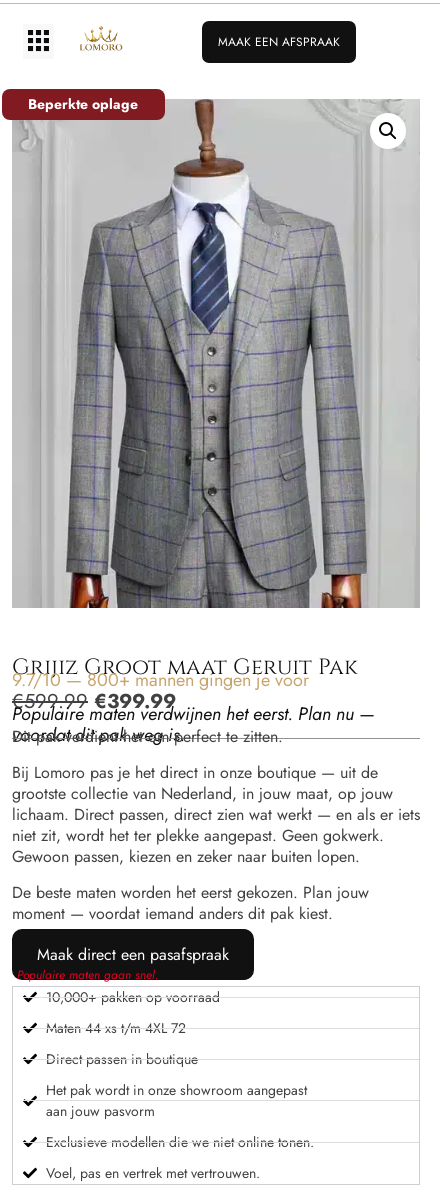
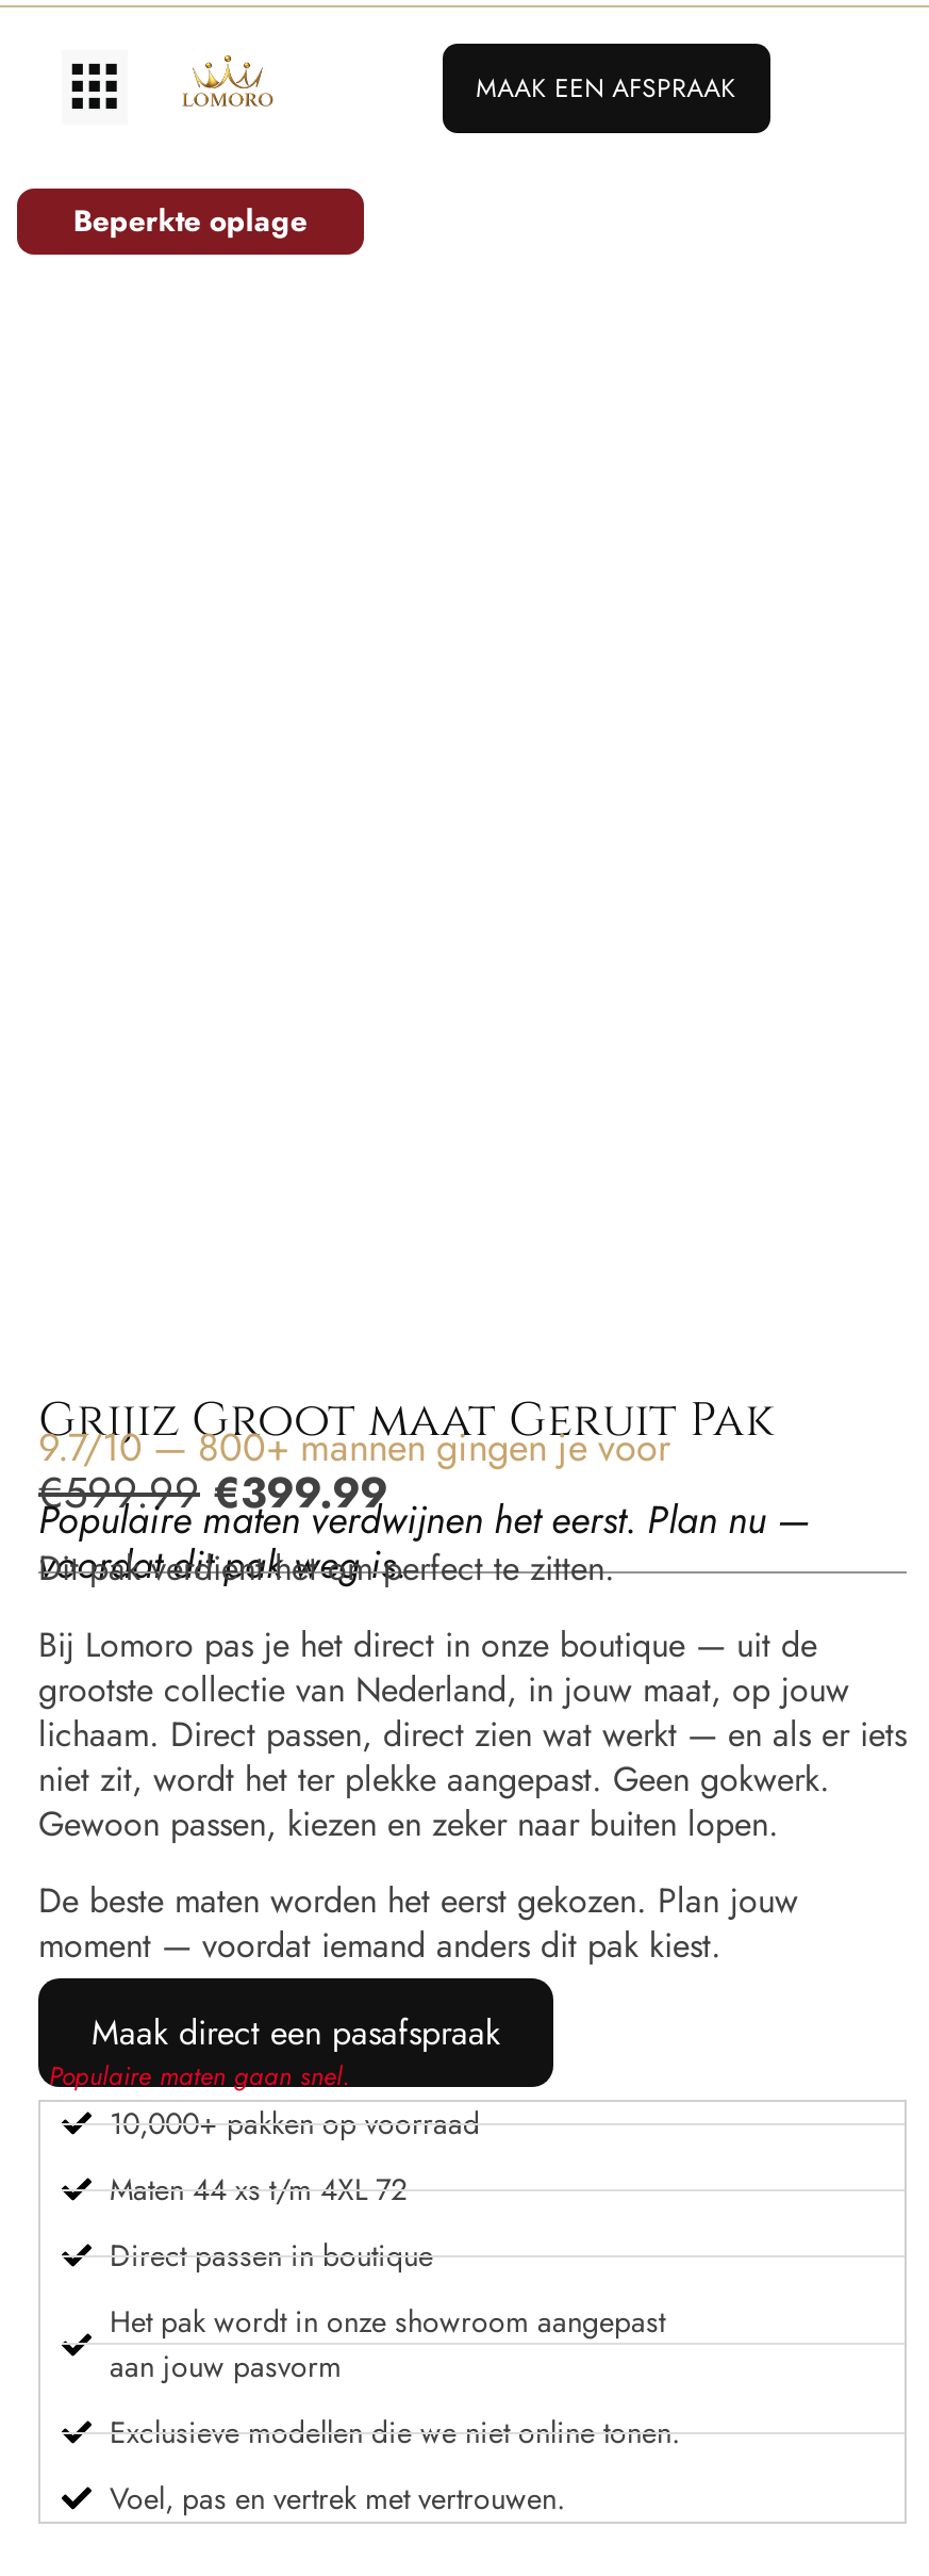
[12,98,420,609] [image] -> none

